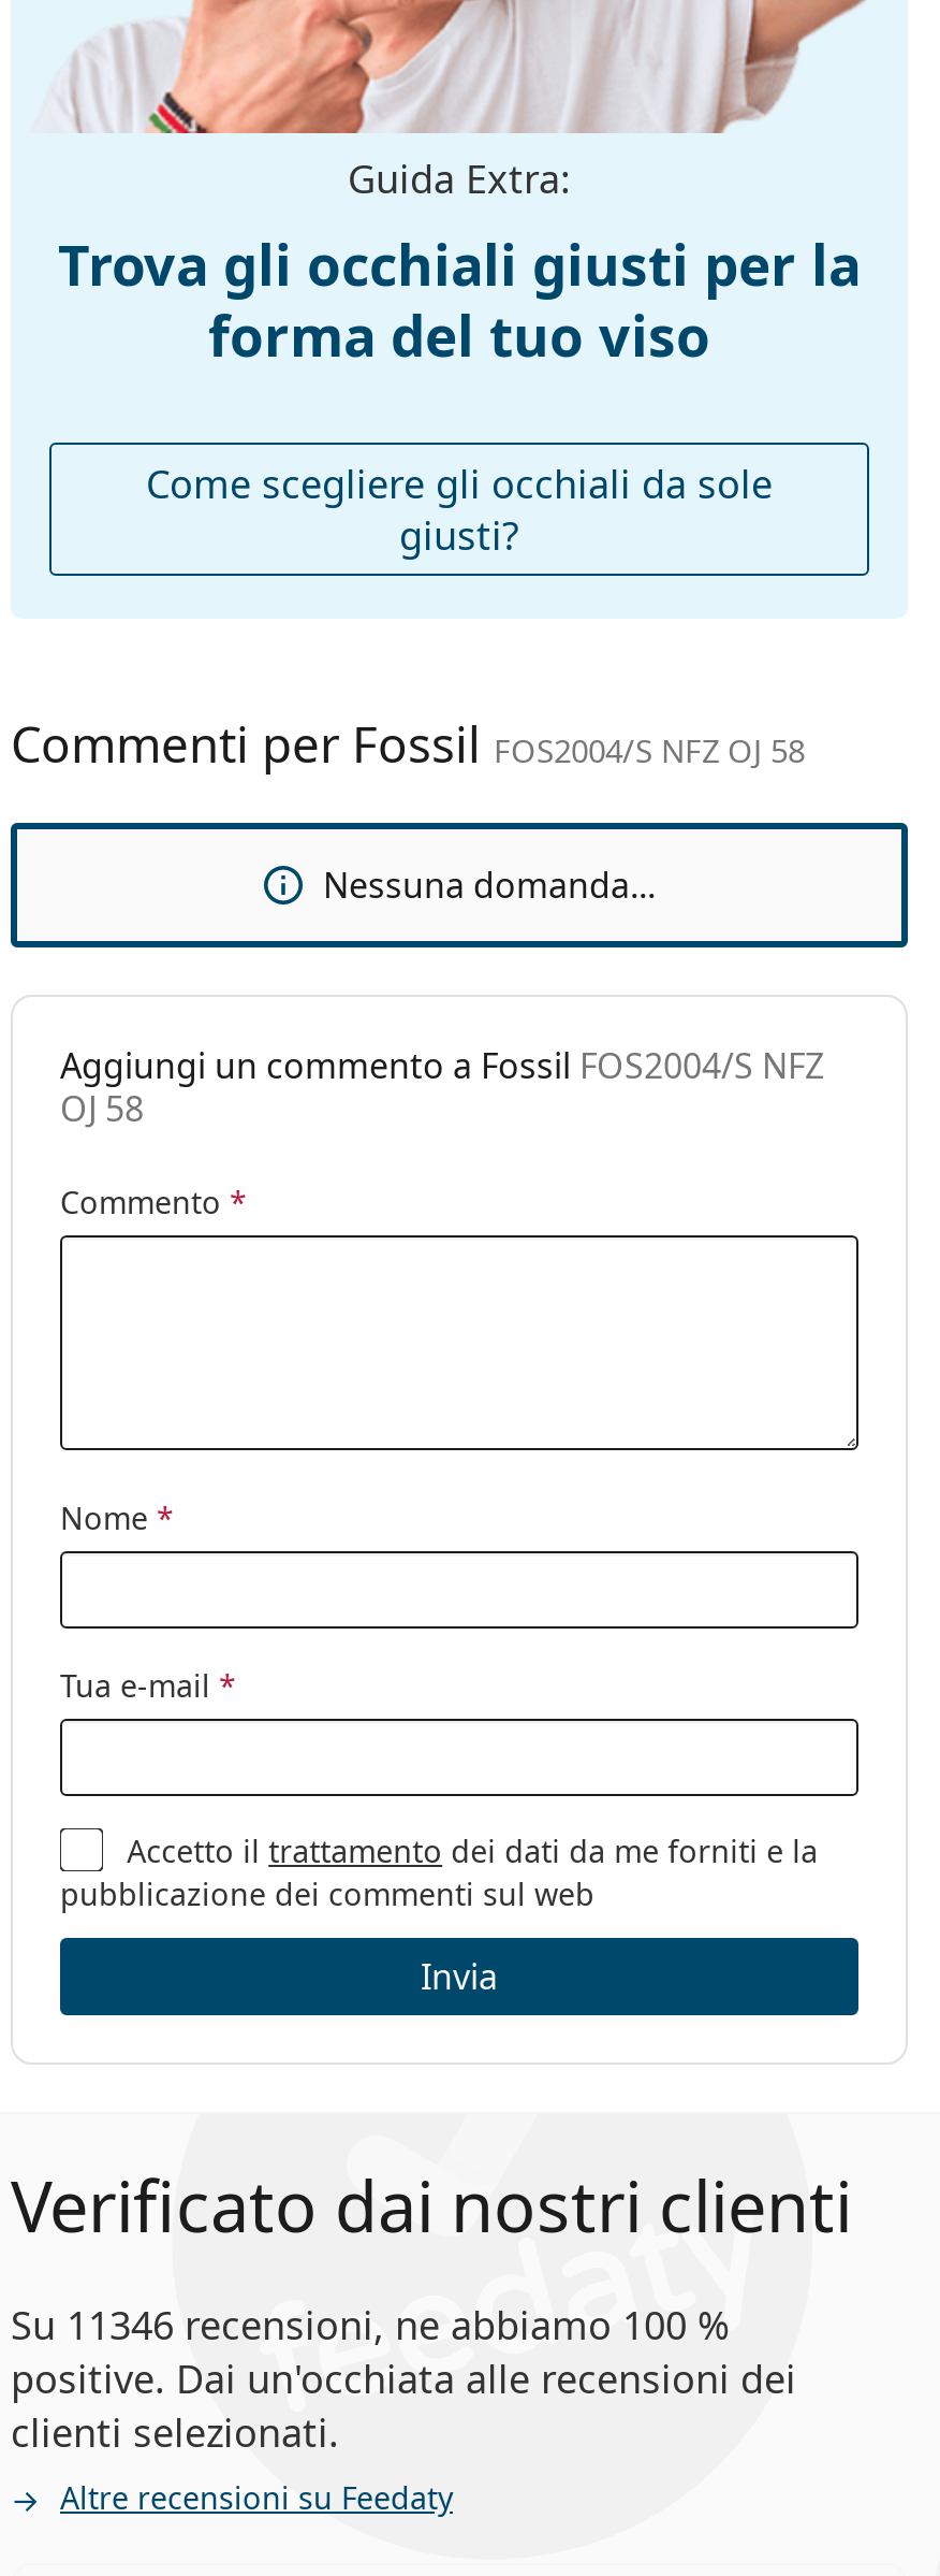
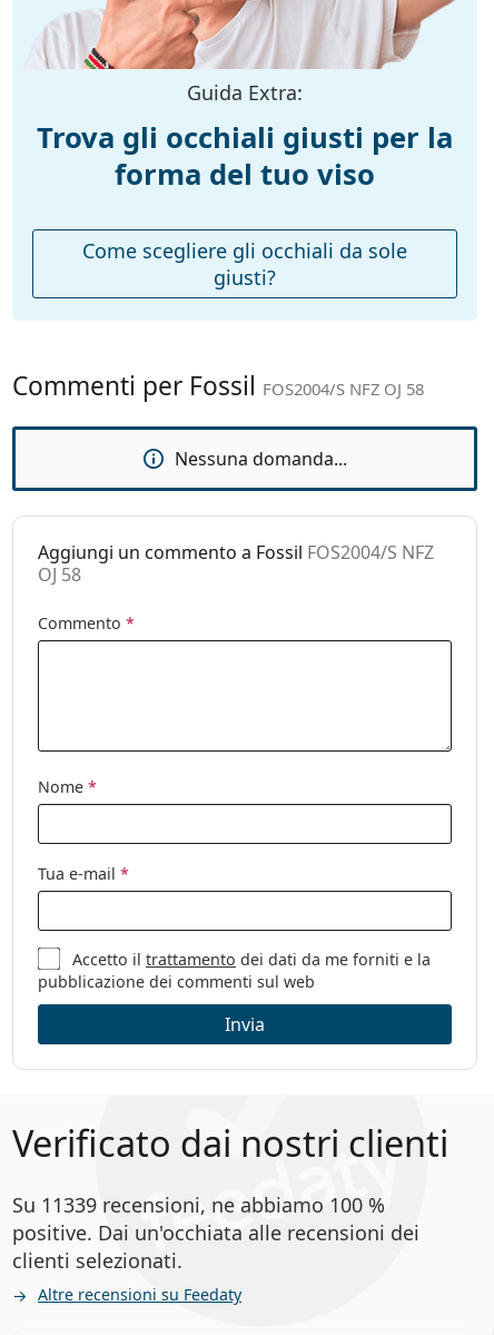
[11,2298,730,2350] Su 11346 recensioni, ne abbiamo 100 % -> [12,1191,385,1218] Su 11339 recensioni, ne abbiamo 100 %

